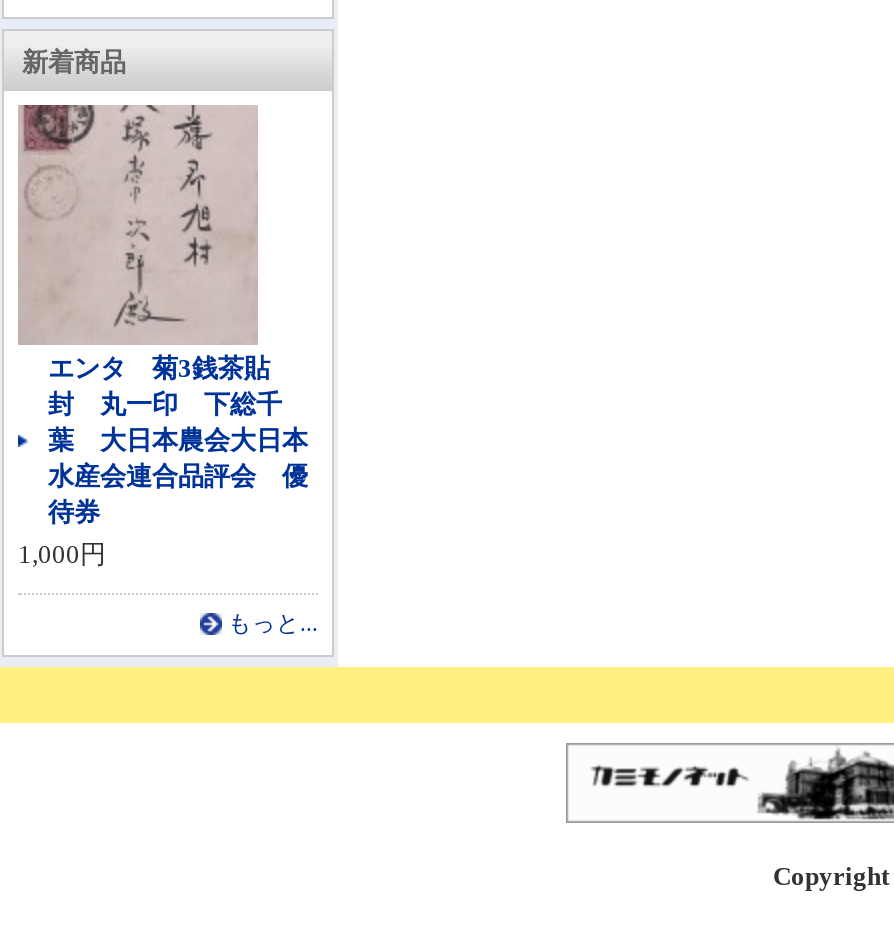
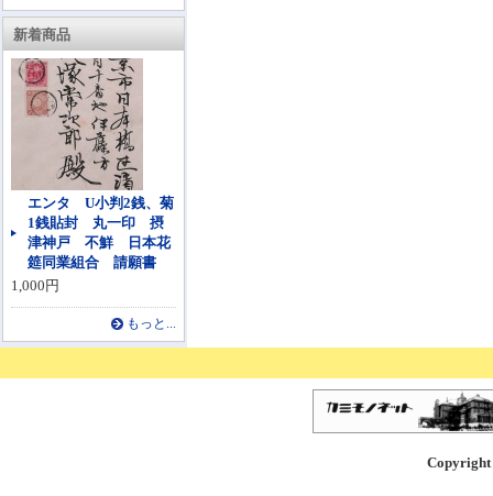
[22,105,308,527] [image] | エンタ 菊3銭茶貼 | 封 丸一印 下総千 | 葉 大日本農会大日本 | 水産会連合品評会 優 | 待券 -> [14,58,174,271] [image] | エンタ U小判2銭、菊 | 1銭貼封 丸一印 摂 | 津神戸 不鮮 日本花 | 筵同業組合 請願書

